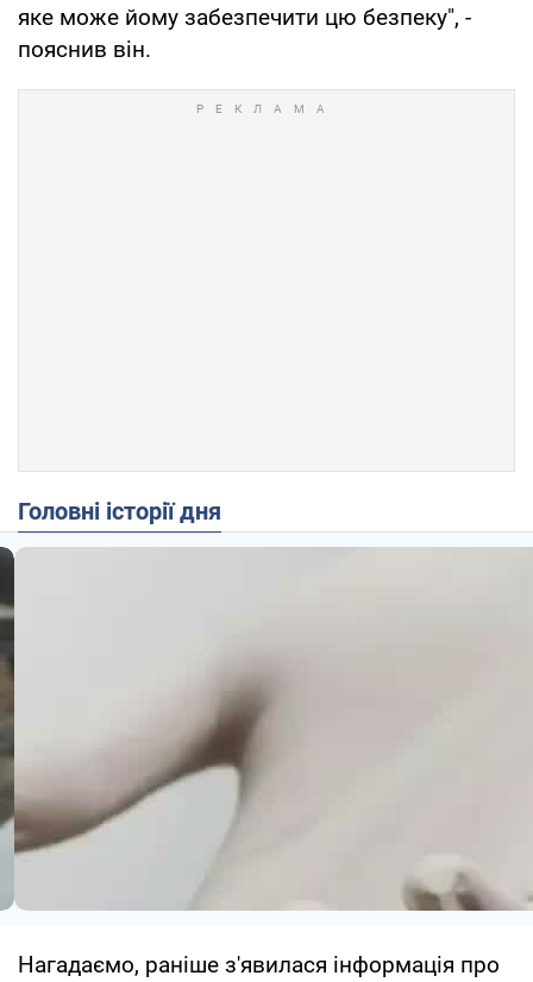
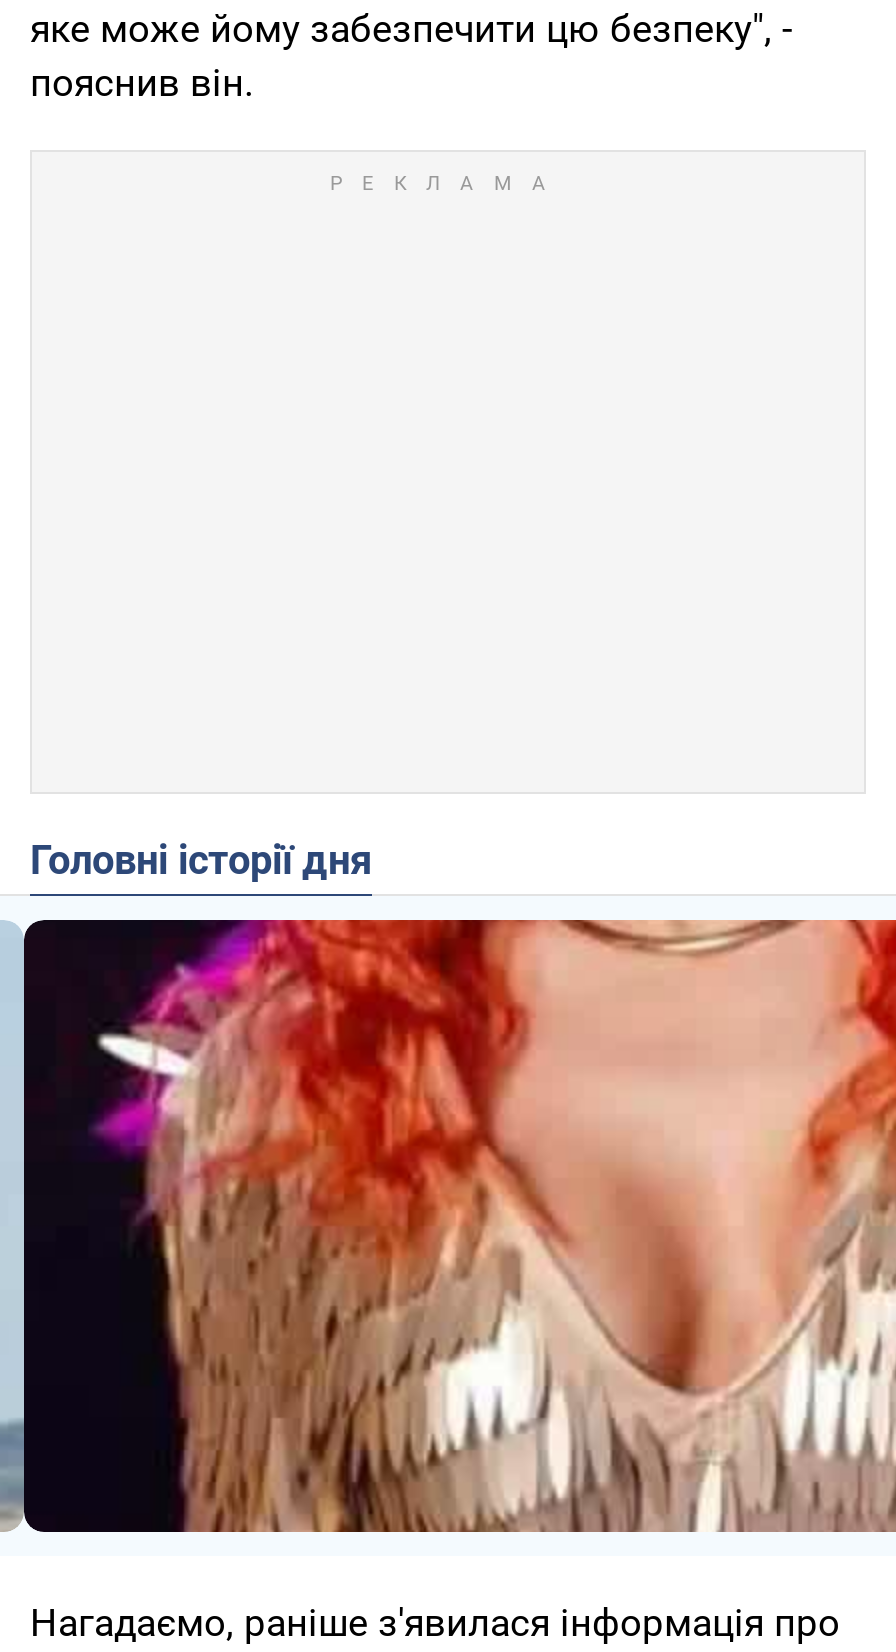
[4,546,529,912] [image] -> [6,918,890,1534] [image]

